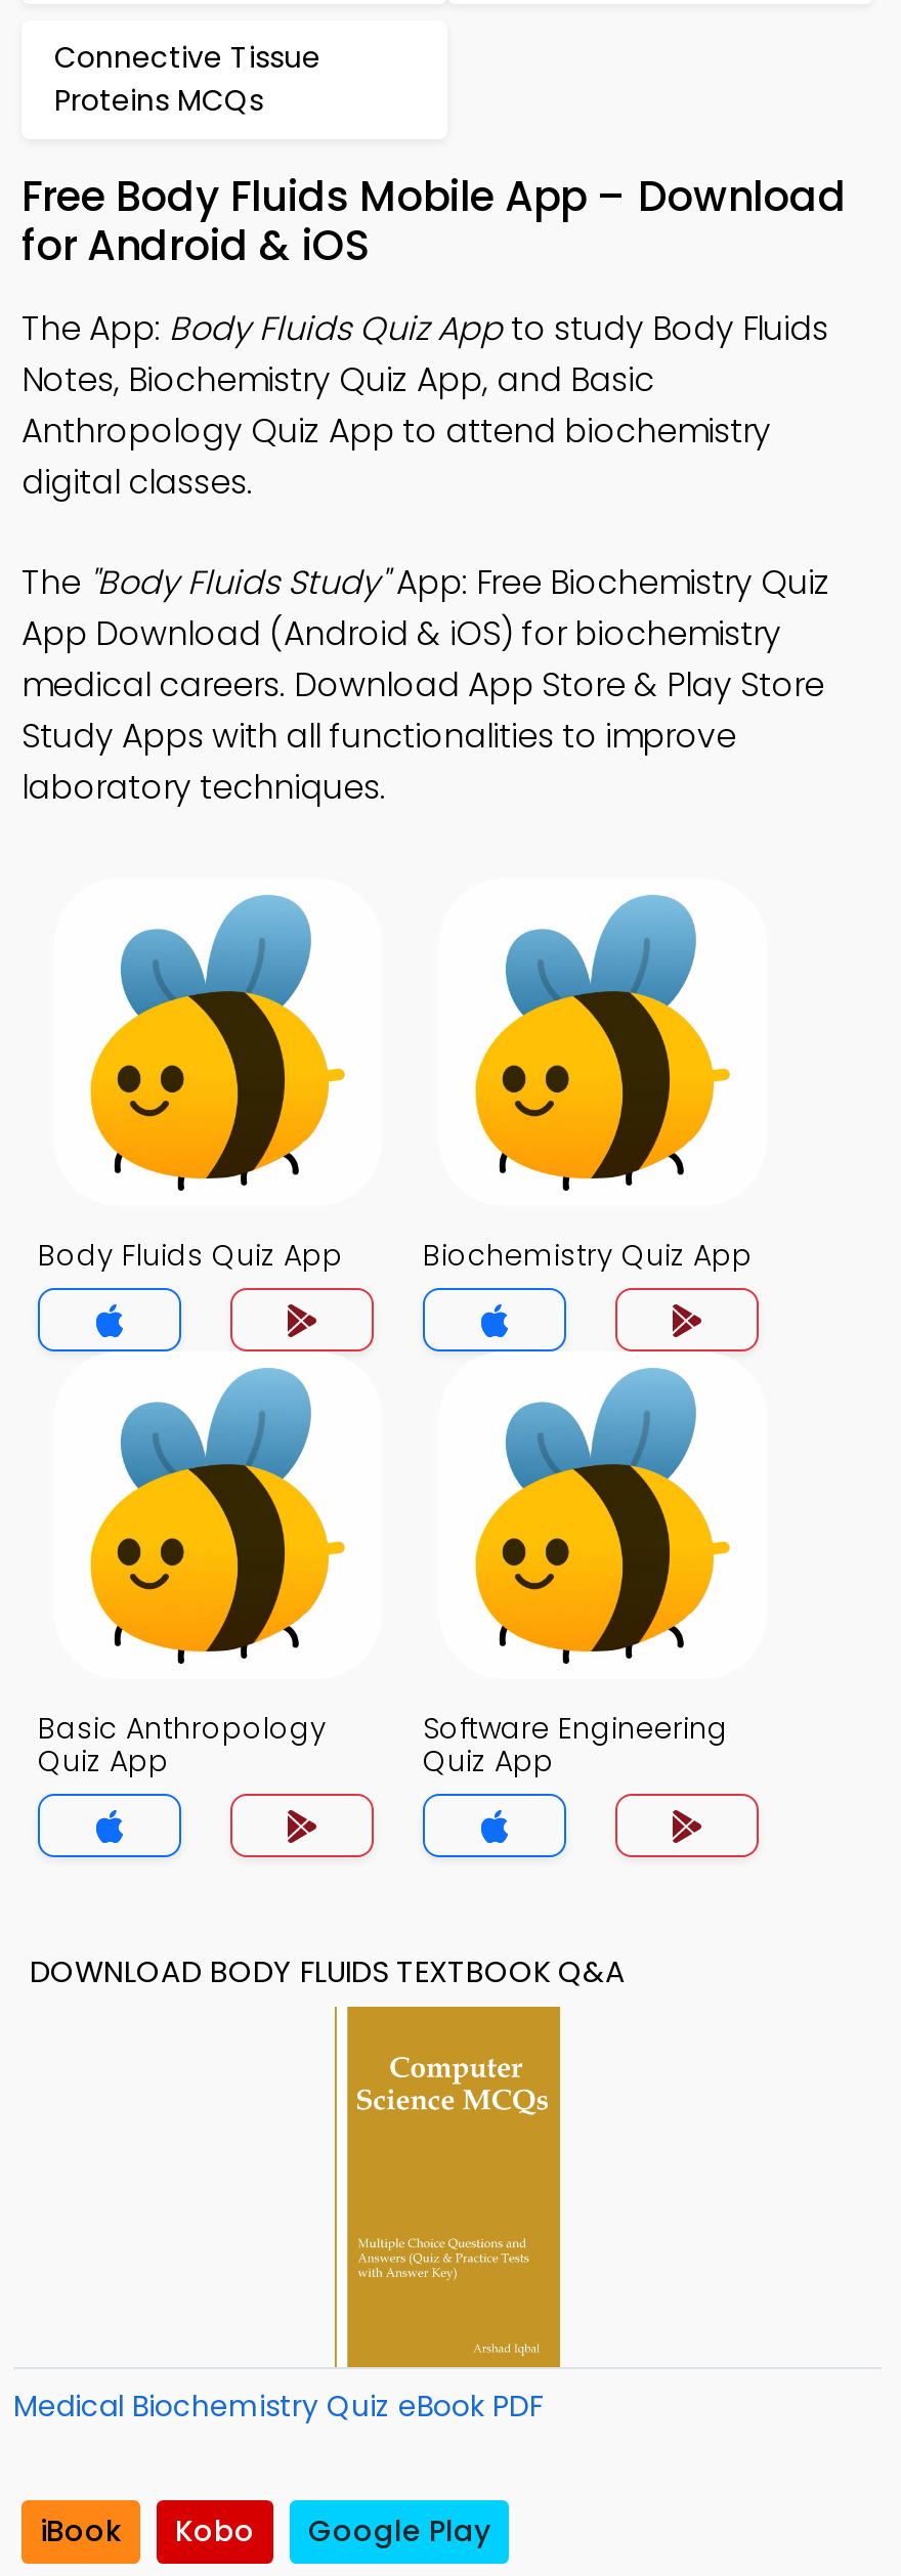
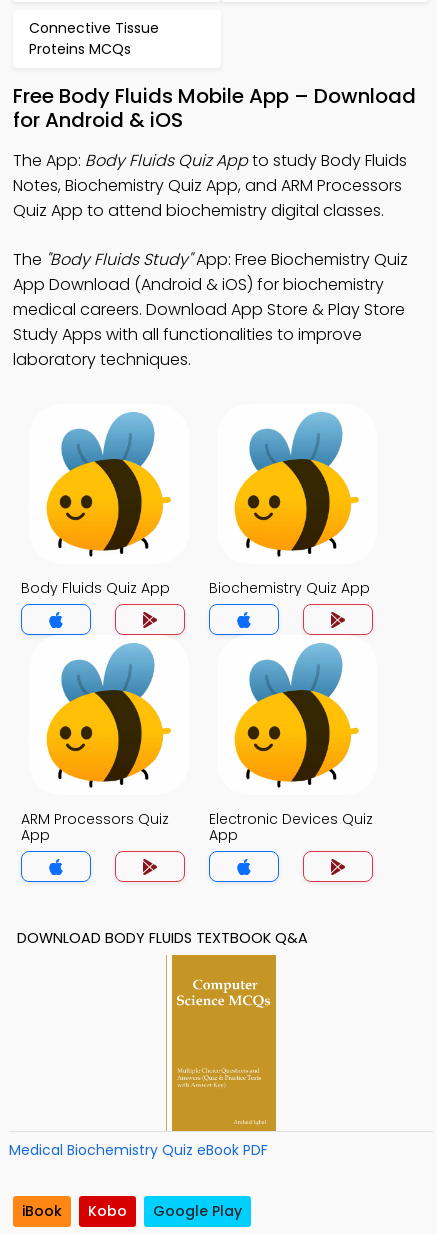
[22,356,771,506] Notes, Biochemistry Quiz App, and Basic | Anthropology Quiz App to attend biochemistry | digital classes. -> [13,174,402,222] Notes, Biochemistry Quiz App, and ARM Processors | Quiz App to attend biochemistry digital classes.
[38,1708,327,1781] Basic Anthropology | Quiz App -> [21,809,169,845] ARM Processors Quiz | App
[423,1708,728,1781] Software Engineering | Quiz App -> [209,809,373,845] Electronic Devices Quiz | App

